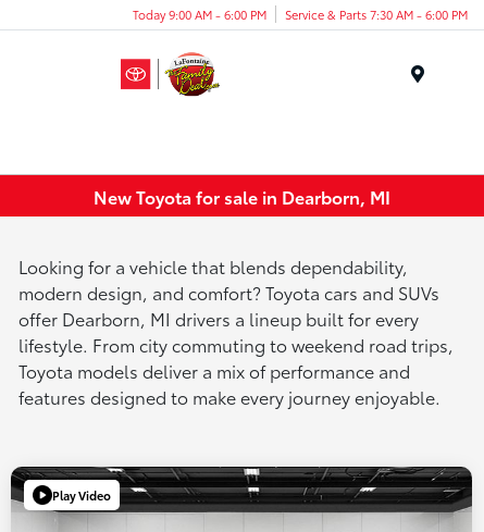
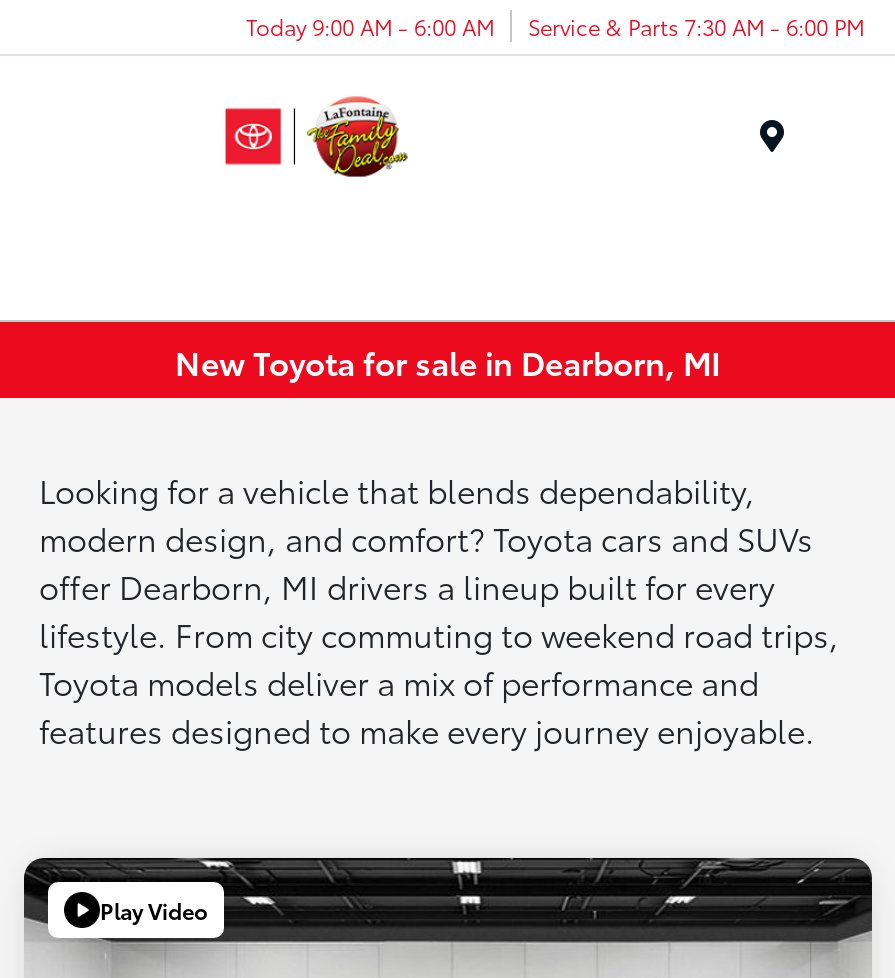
[133,5,468,22] Today 9:00 AM - 6:00 PM Service & Parts 7:30 AM - 6:00 PM -> [246,9,864,41] Today 9:00 AM - 6:00 AM Service & Parts 7:30 AM - 6:00 PM

